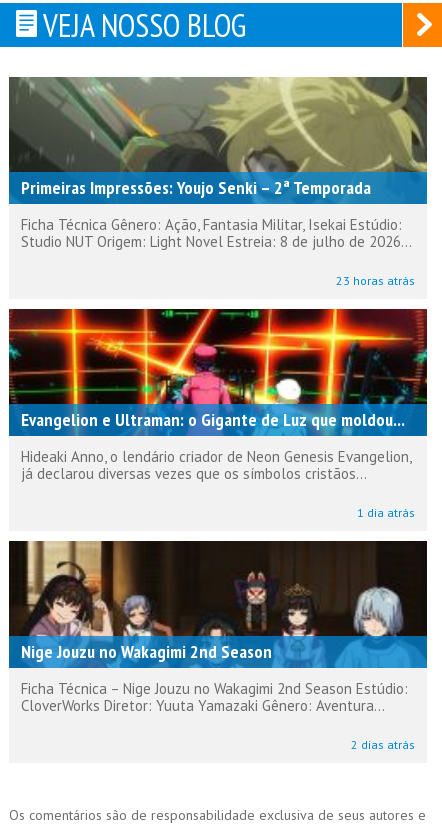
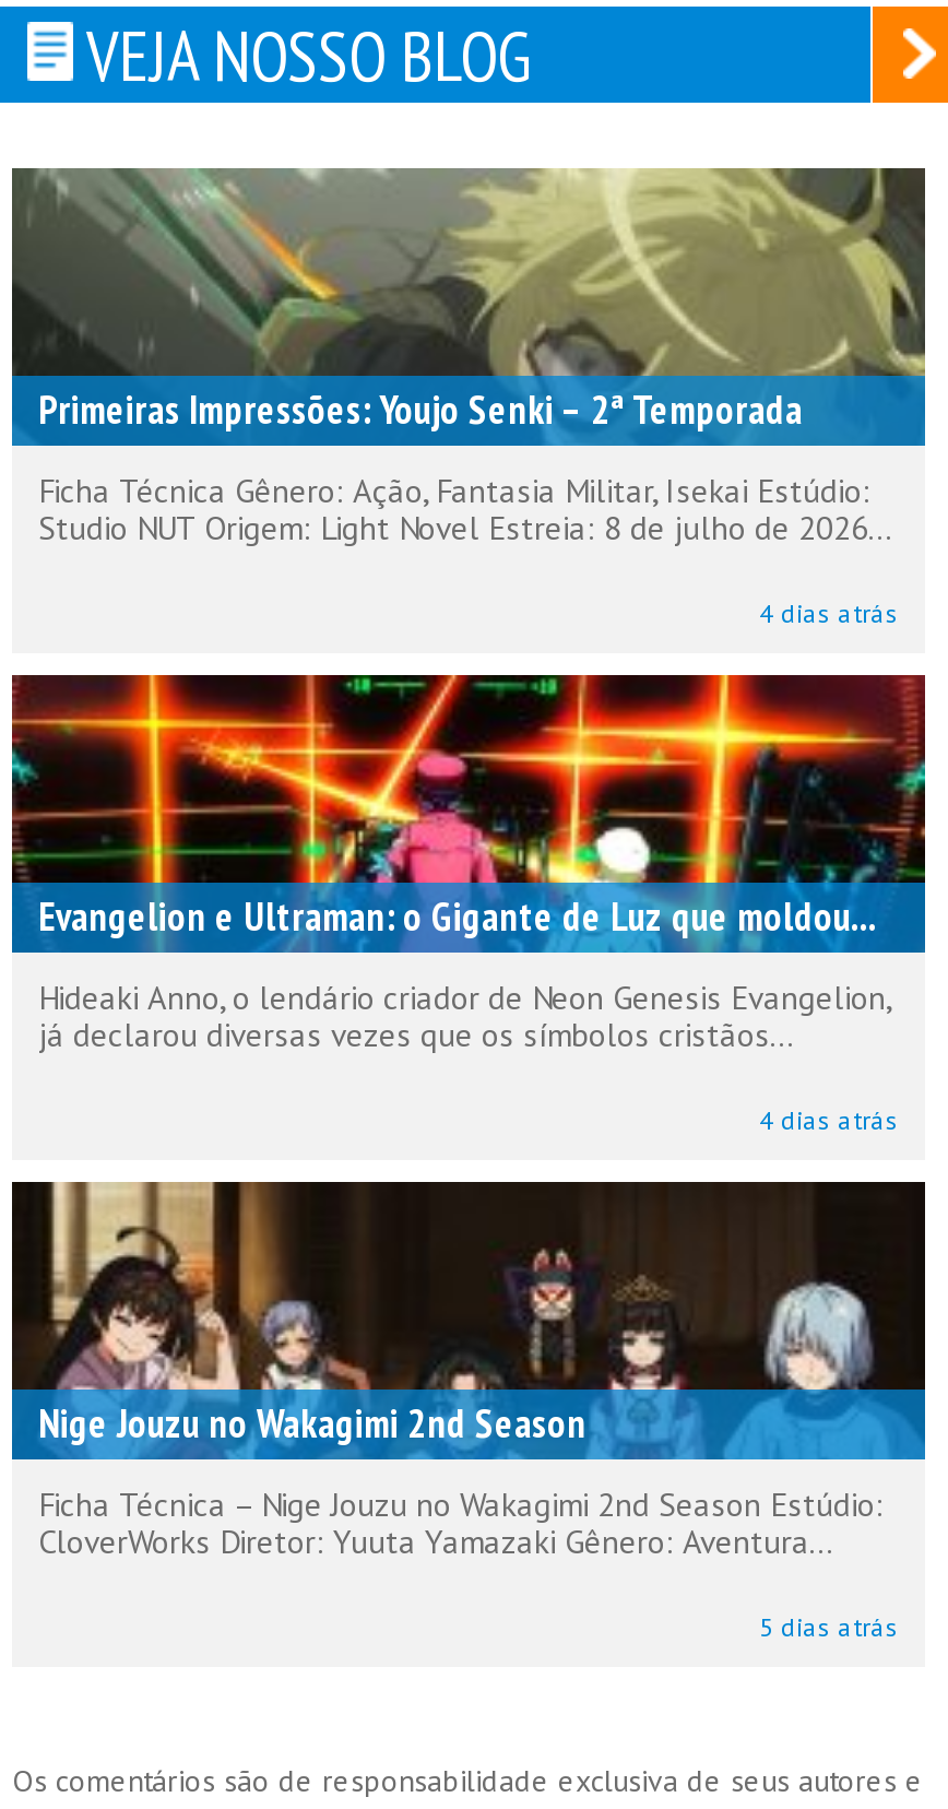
[336,273,415,288] 23 horas atrás -> [759,596,899,629] 4 dias atrás
[357,505,415,520] 1 dia atrás -> [759,1103,899,1136] 4 dias atrás
[351,737,415,752] 2 dias atrás -> [759,1610,899,1643] 5 dias atrás

